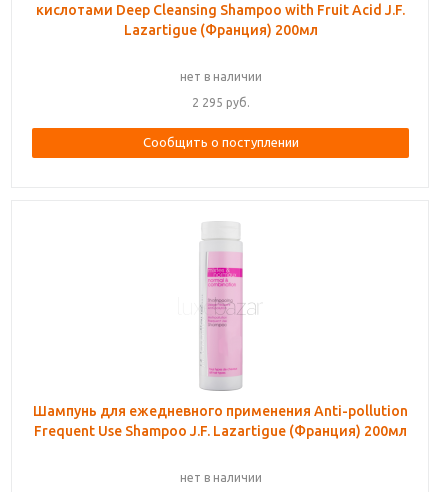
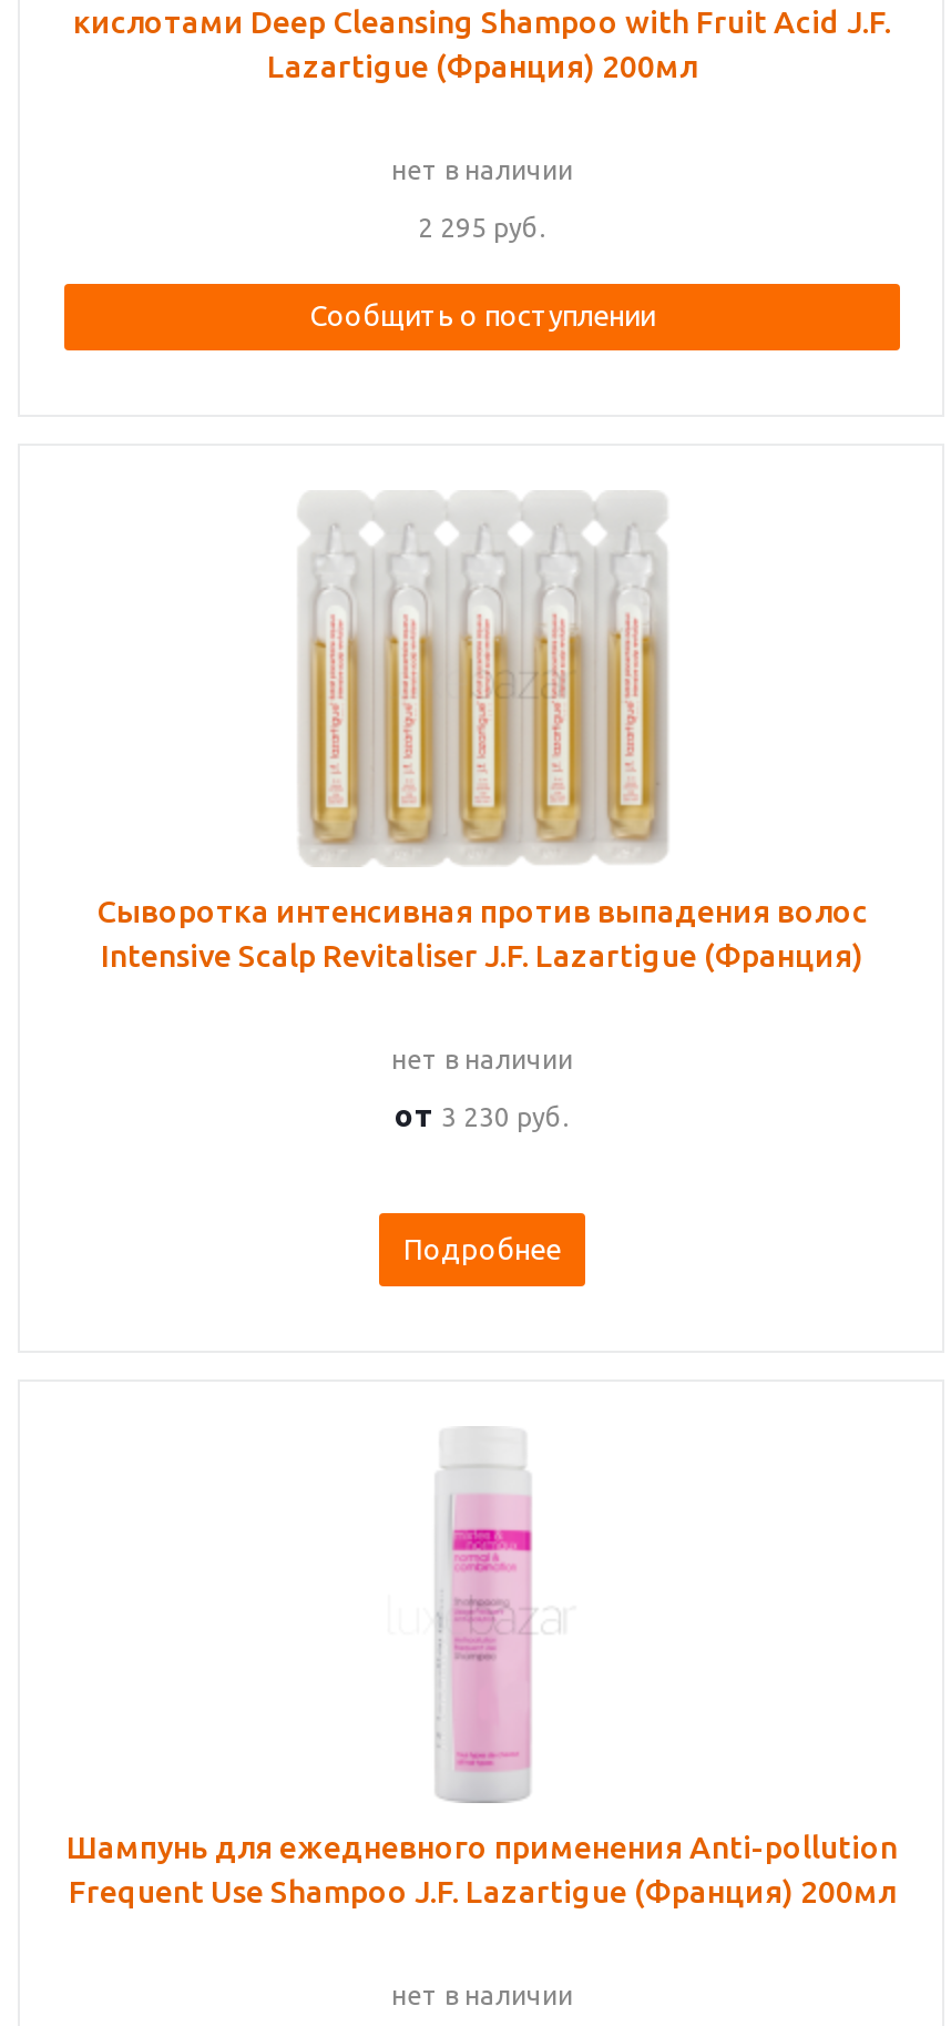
none -> [96,495,868,1133] [image] | Сыворотка интенсивная против выпадения волос | Intensive Scalp Revitaliser J.F. Lazartigue (Франция) | нет в наличии | от 3 230 руб.
none -> [403,1233,561,1264] Подробнее

